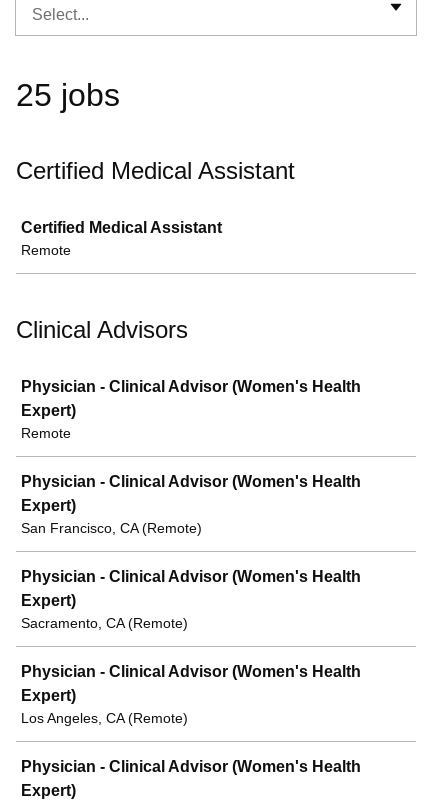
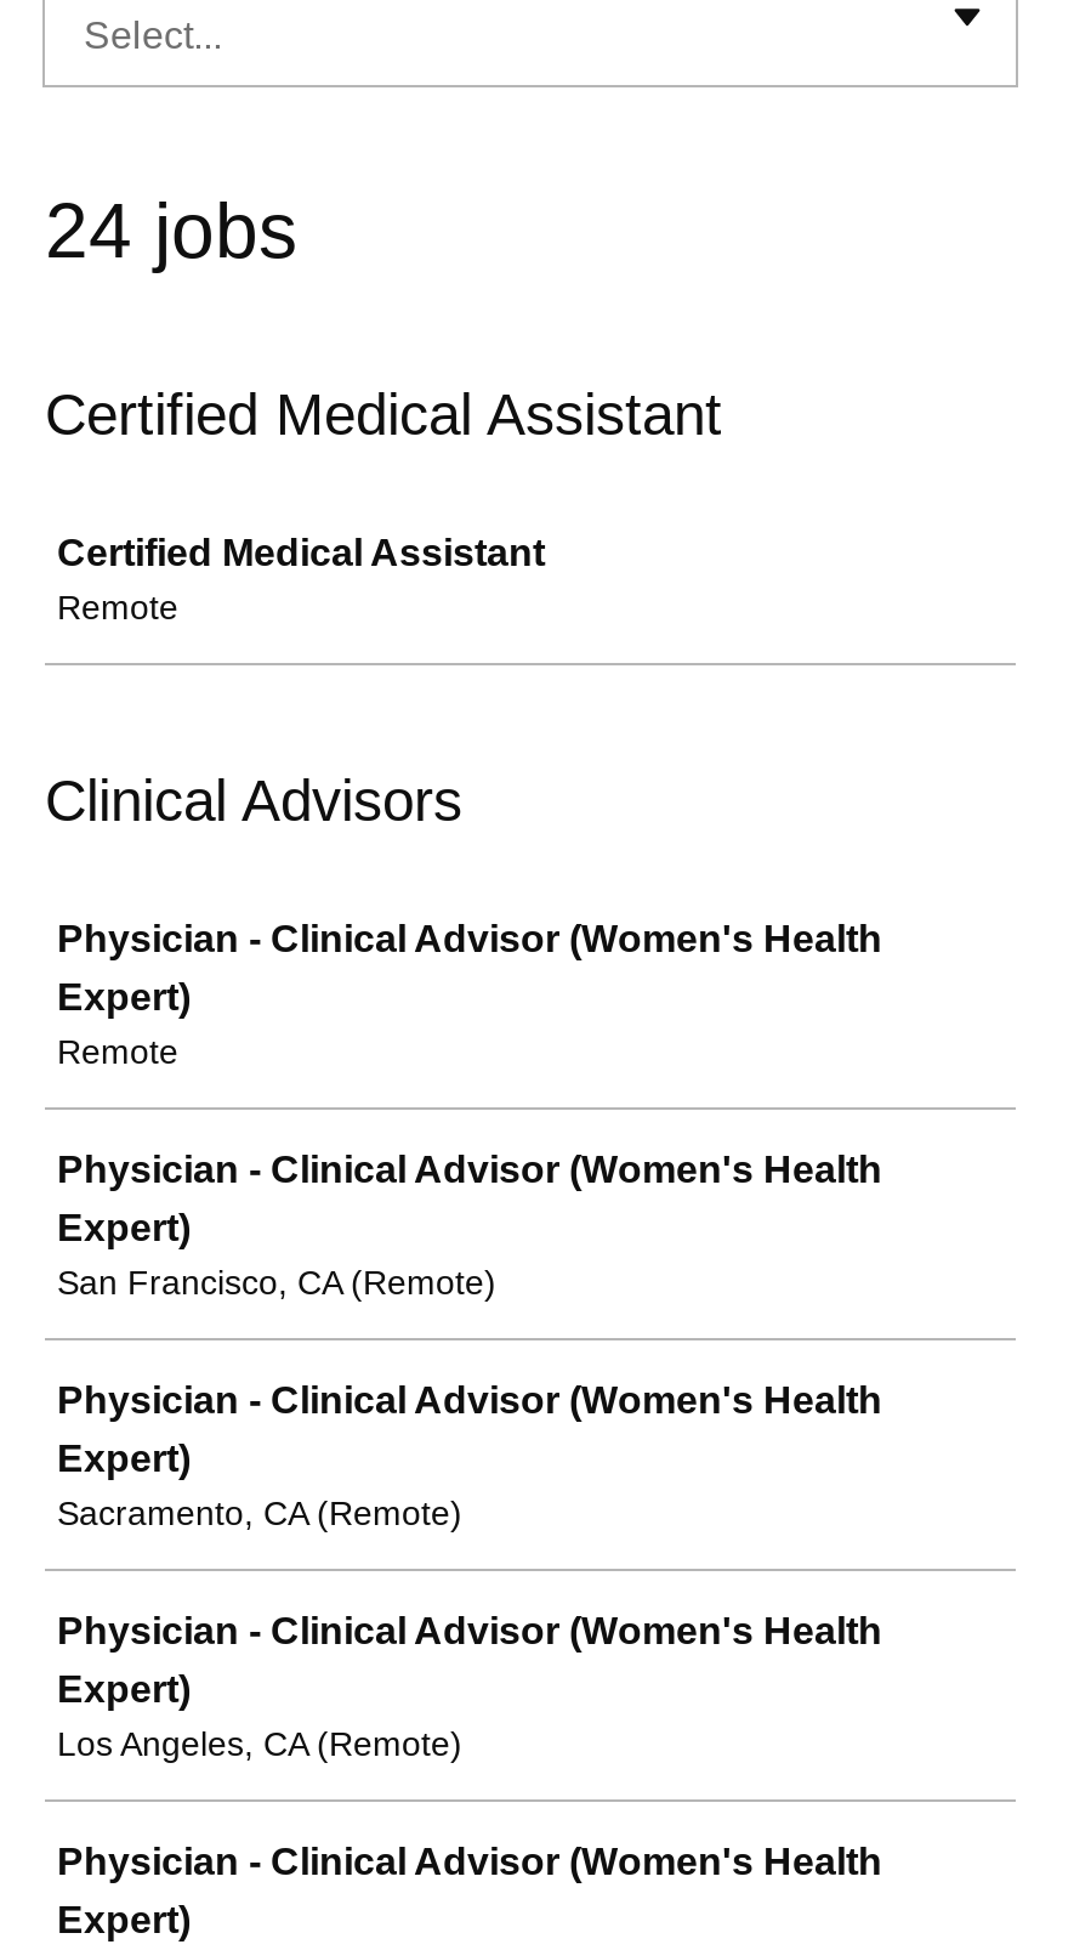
[16,77,120,113] 25 jobs -> [45,187,297,274] 24 jobs

